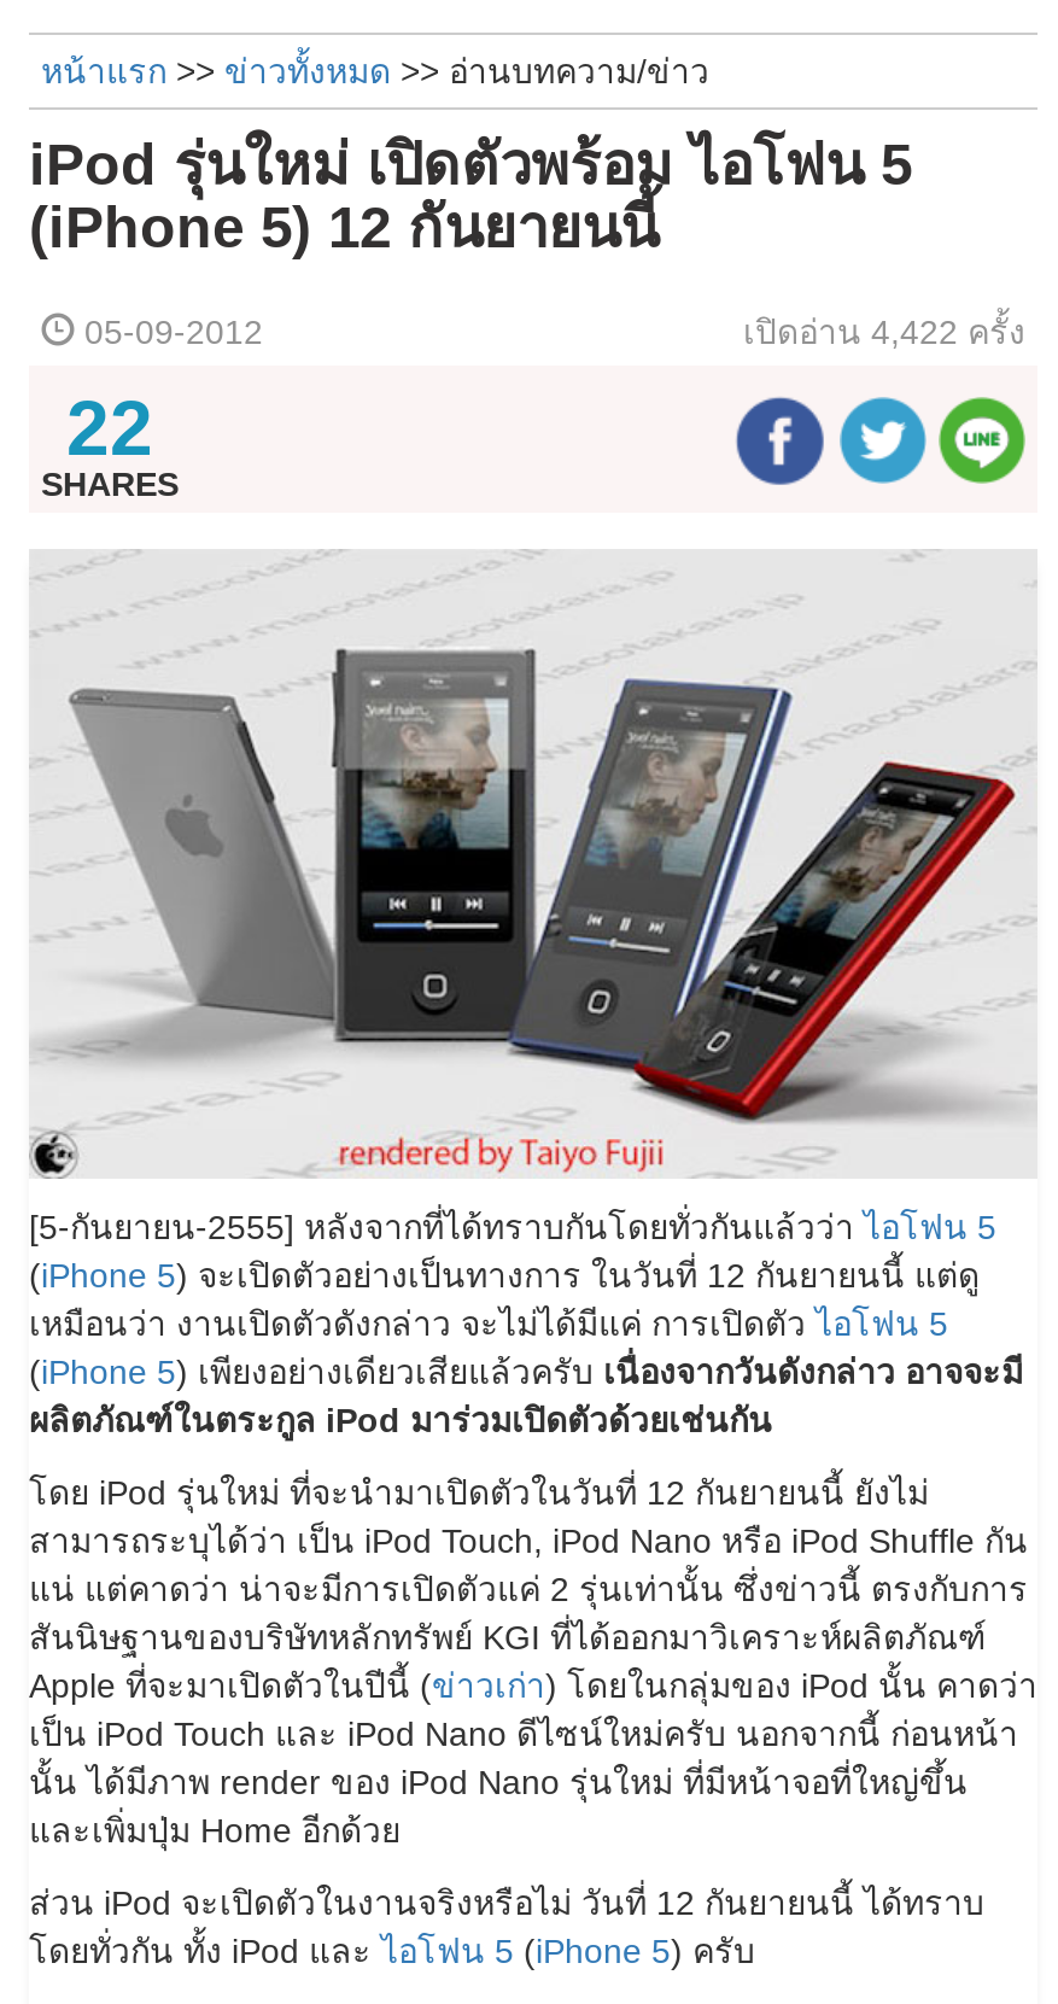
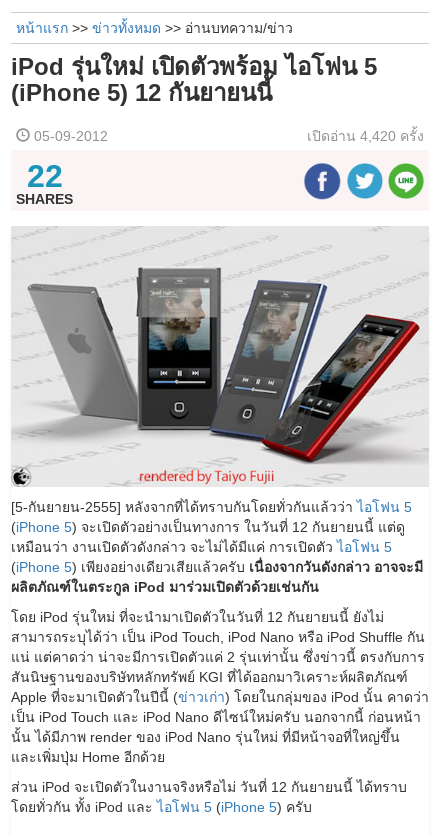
[743,312,1025,351] เปิดอ่าน 4,422 ครั้ง -> [307,128,424,144] เปิดอ่าน 4,420 ครั้ง

